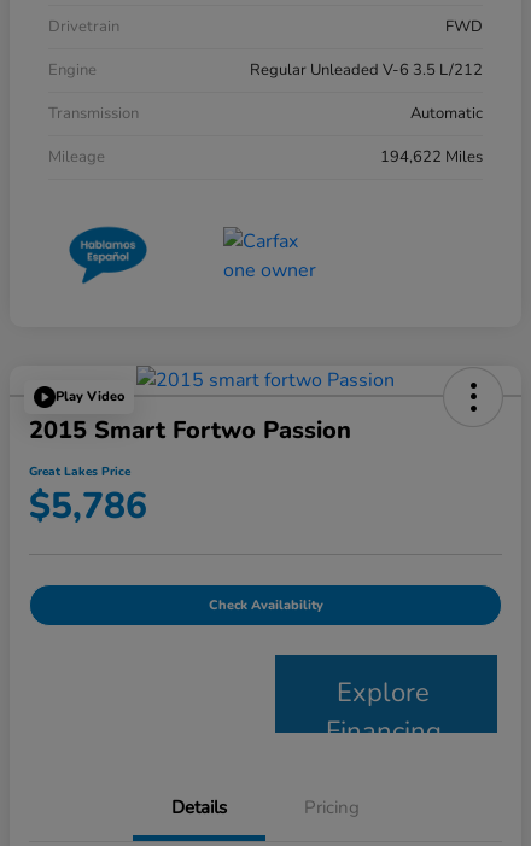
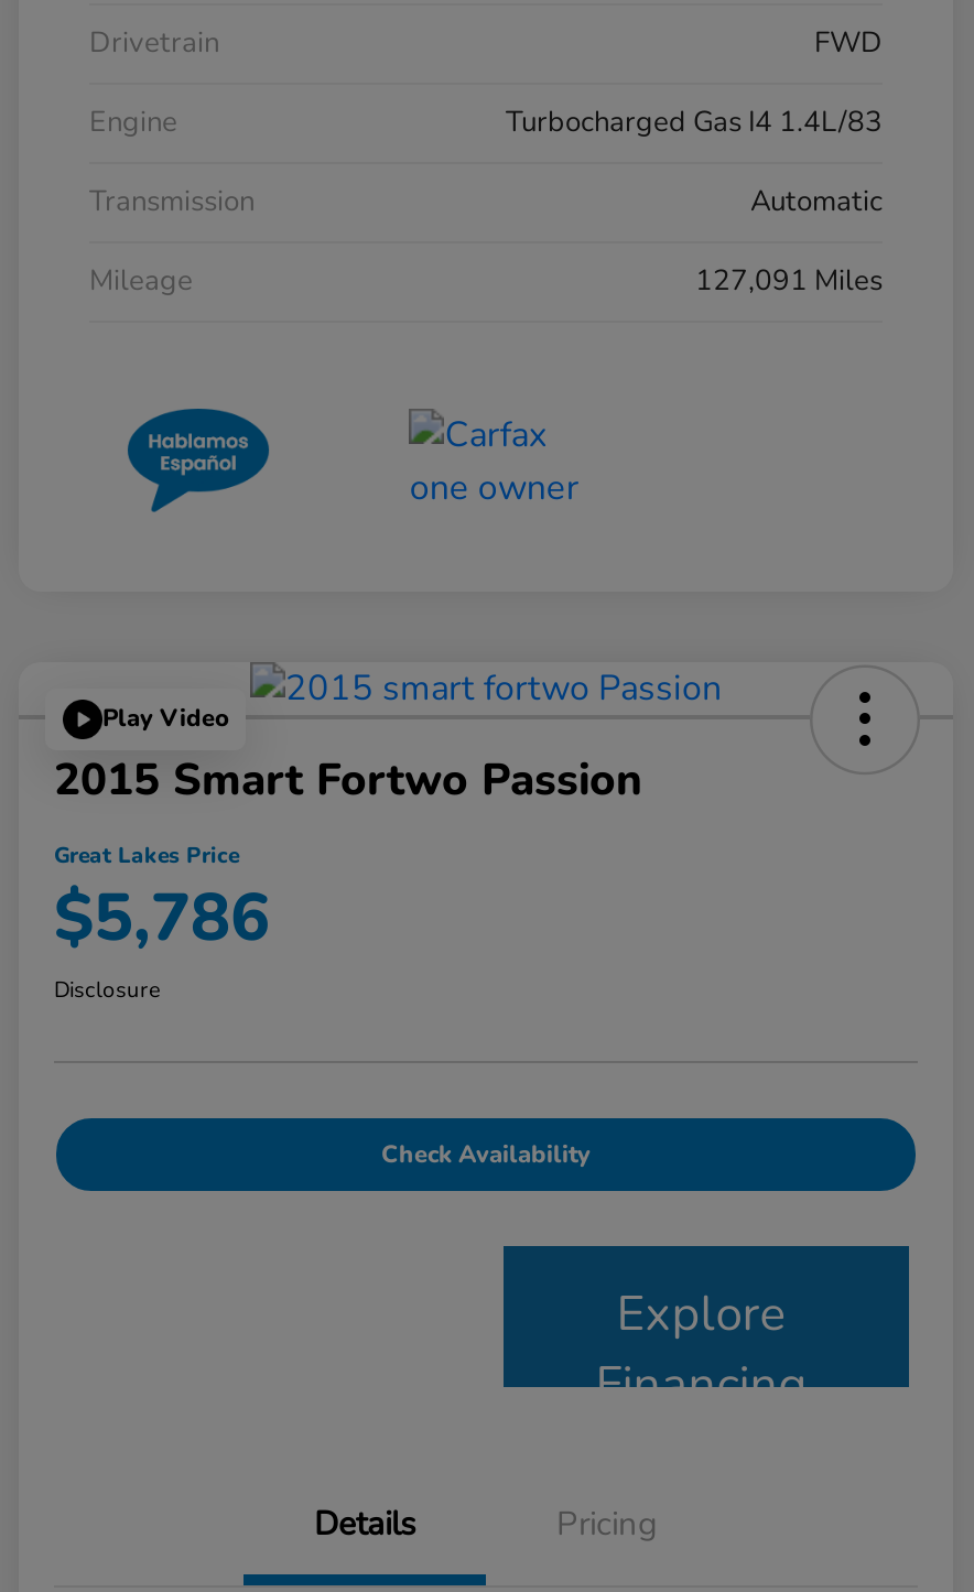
[250,59,483,81] Regular Unleaded V-6 3.5 L/212 -> [506,102,883,142] Turbocharged Gas I4 1.4L/83
[380,146,483,168] 194,622 Miles -> [695,261,883,300] 127,091 Miles
none -> [54,975,160,1005] Disclosure

